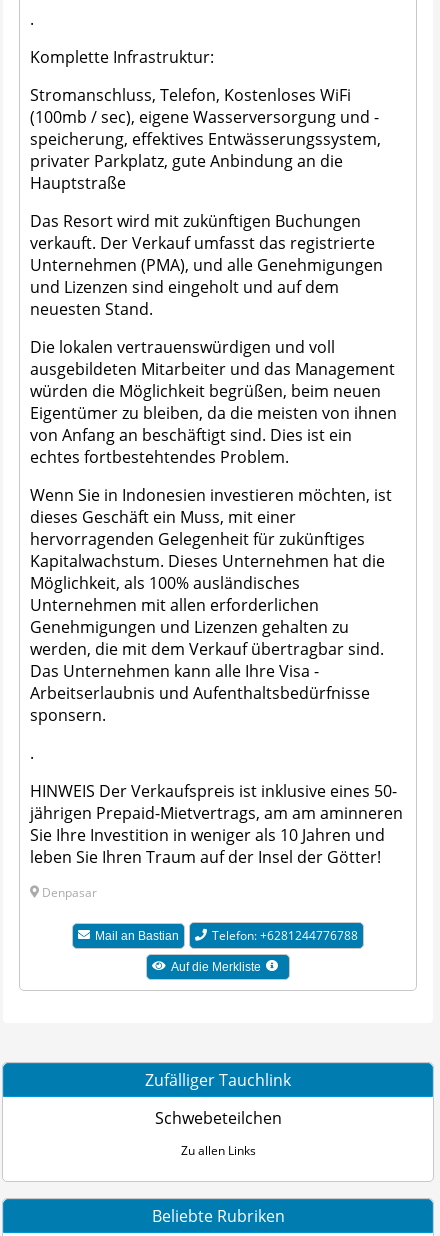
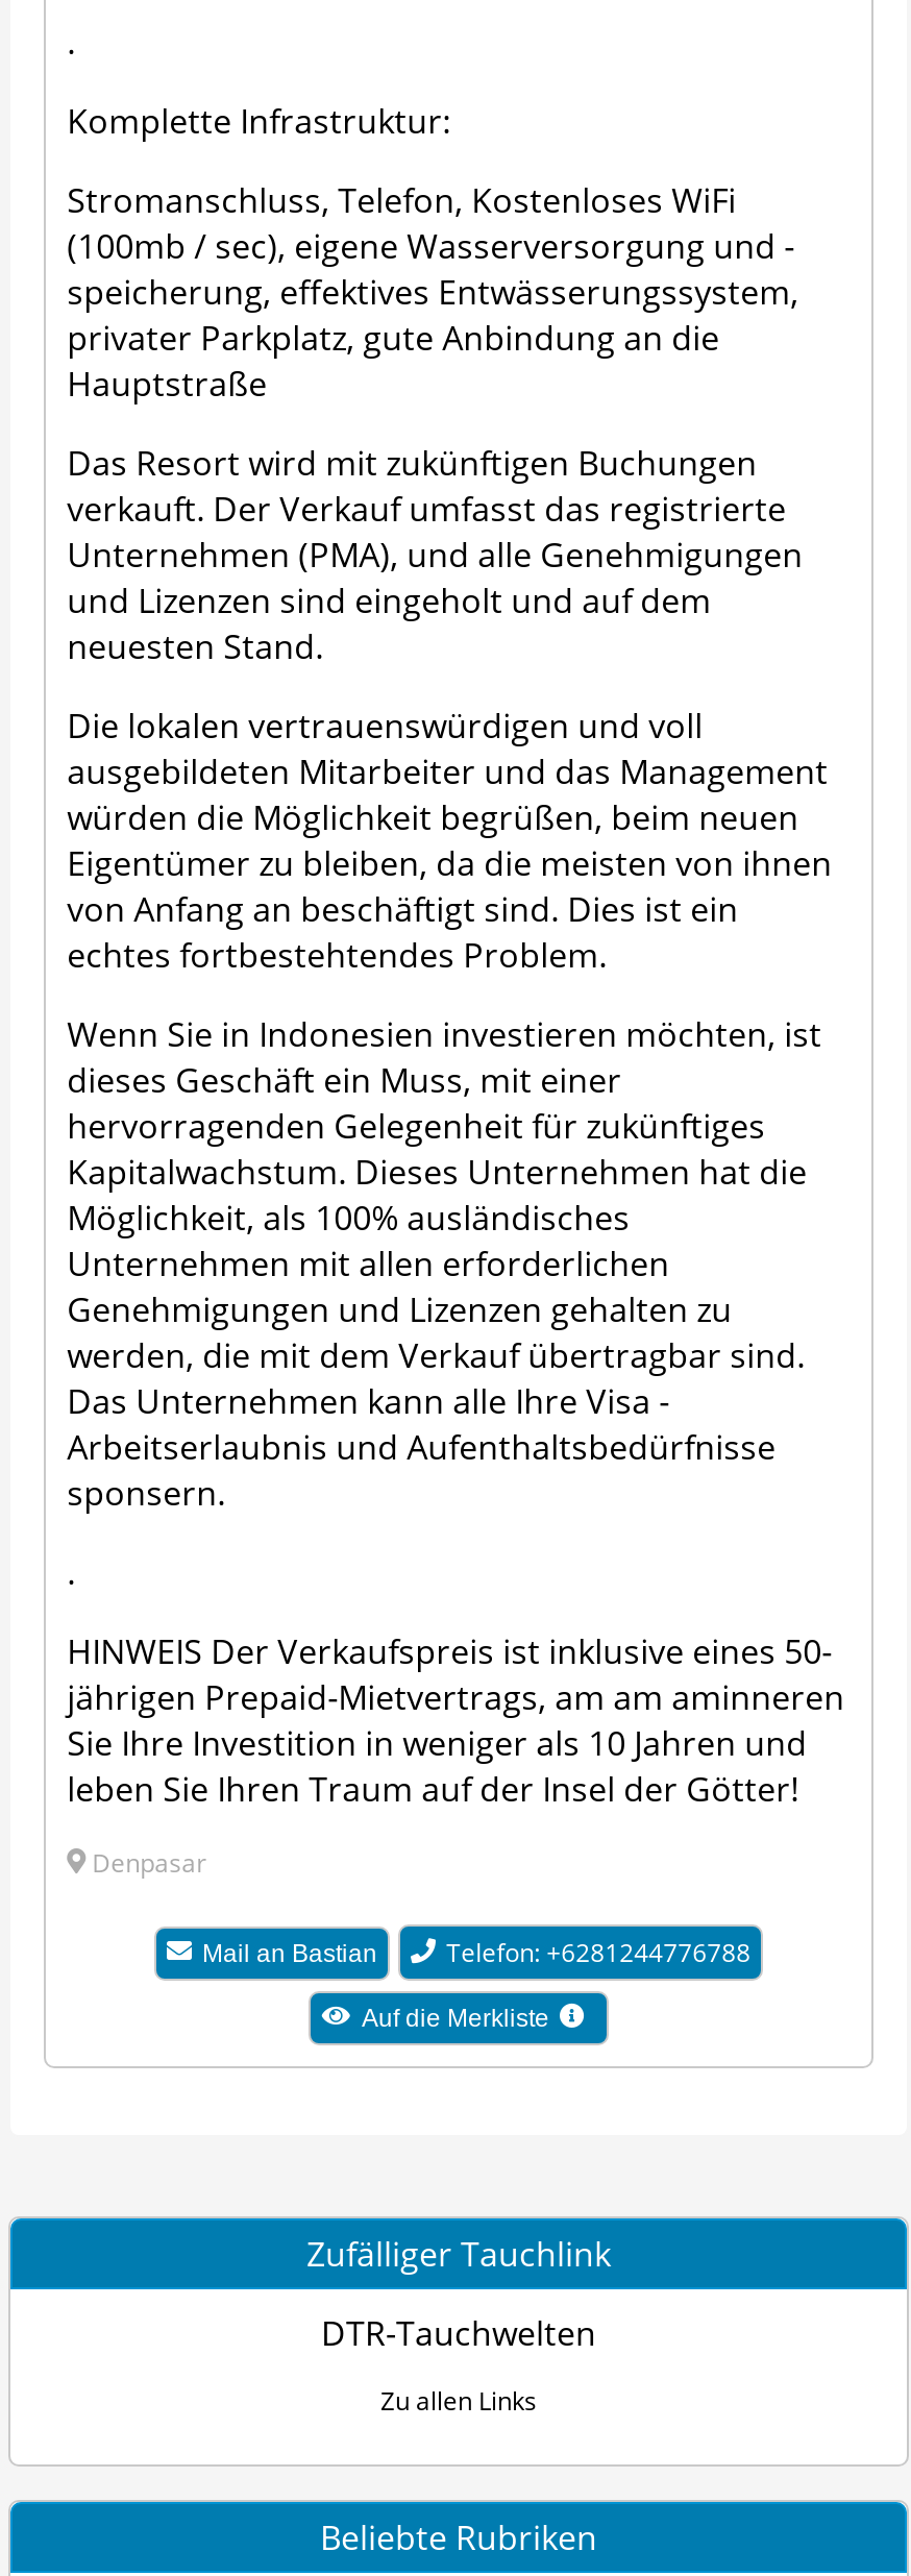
[154,1107,281,1129] Schwebeteilchen -> [321,2311,596,2357] DTR-Tauchwelten

